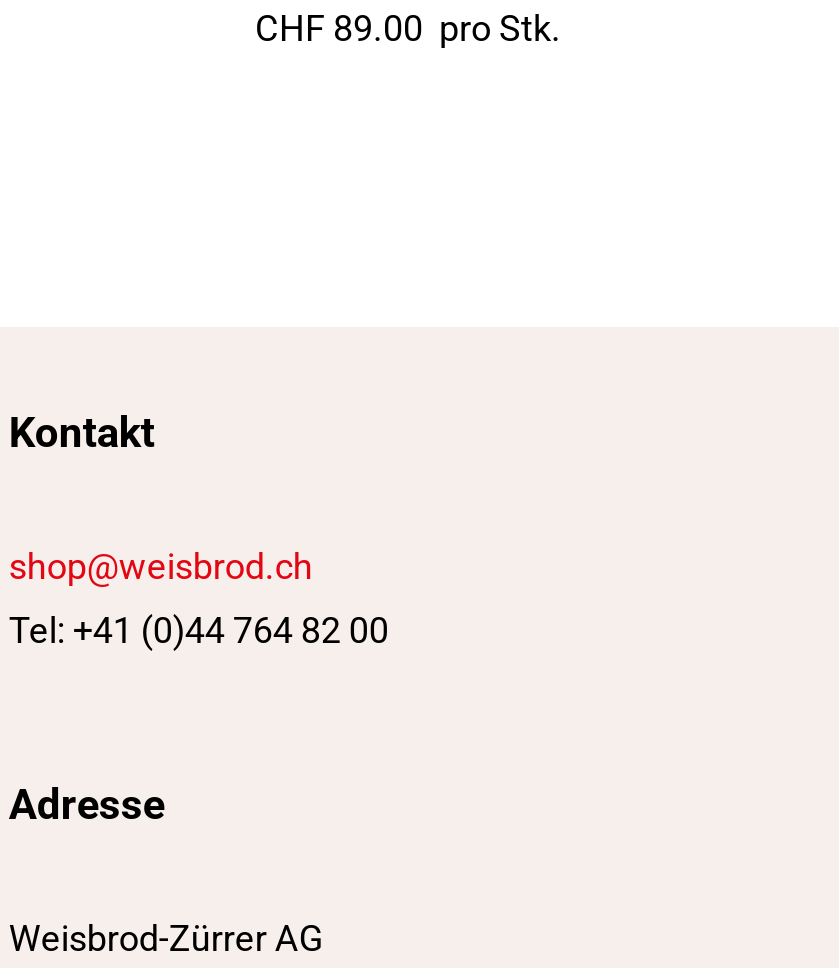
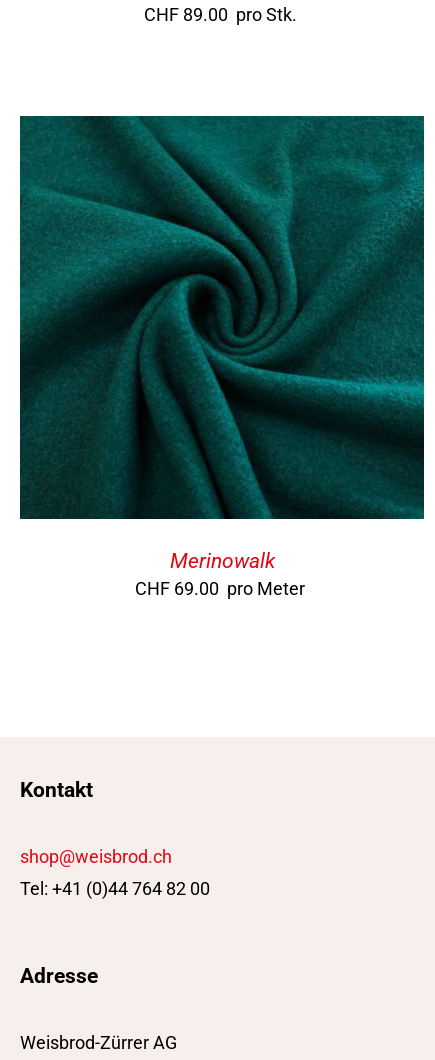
none -> [19,115,425,599] [image] | Merinowalk | CHF 69.00 pro Meter

